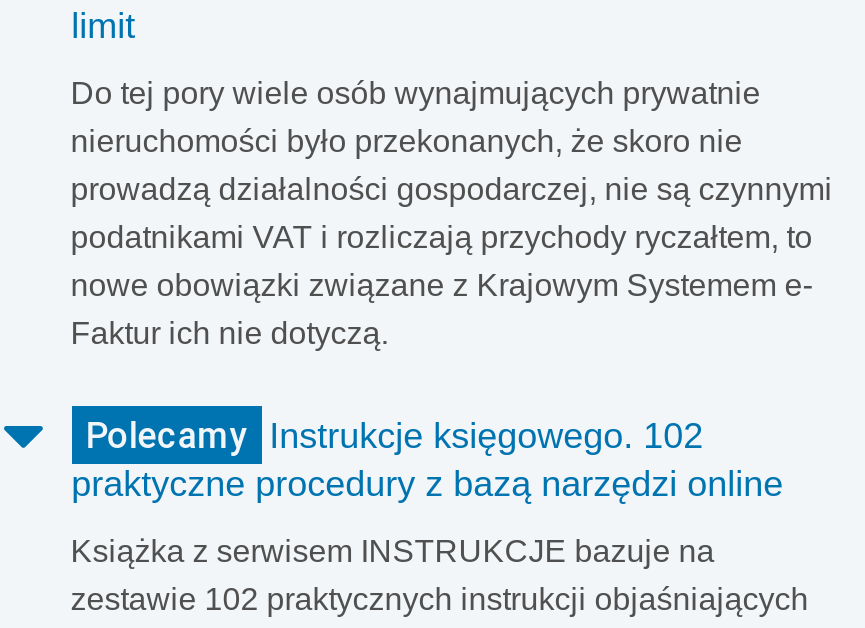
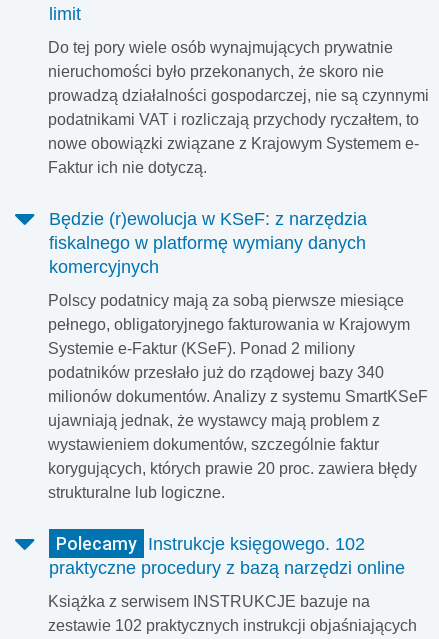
none -> [48,209,428,501] Będzie (r)ewolucja w KSeF: z narzędzia | fiskalnego w platformę wymiany danych | komercyjnych | Polscy podatnicy mają za sobą pierwsze miesiące | pełnego, obligatoryjnego fakturowania w Krajowym | Systemie e-Faktur (KSeF). Ponad 2 miliony | podatników przesłało już do rządowej bazy 340 | milionów dokumentów. Analizy z systemu SmartKSeF | ujawniają jednak, że wystawcy mają problem z | wystawieniem dokumentów, szczególnie faktur | korygujących, których prawie 20 proc. zawiera błędy | strukturalne lub logiczne.

